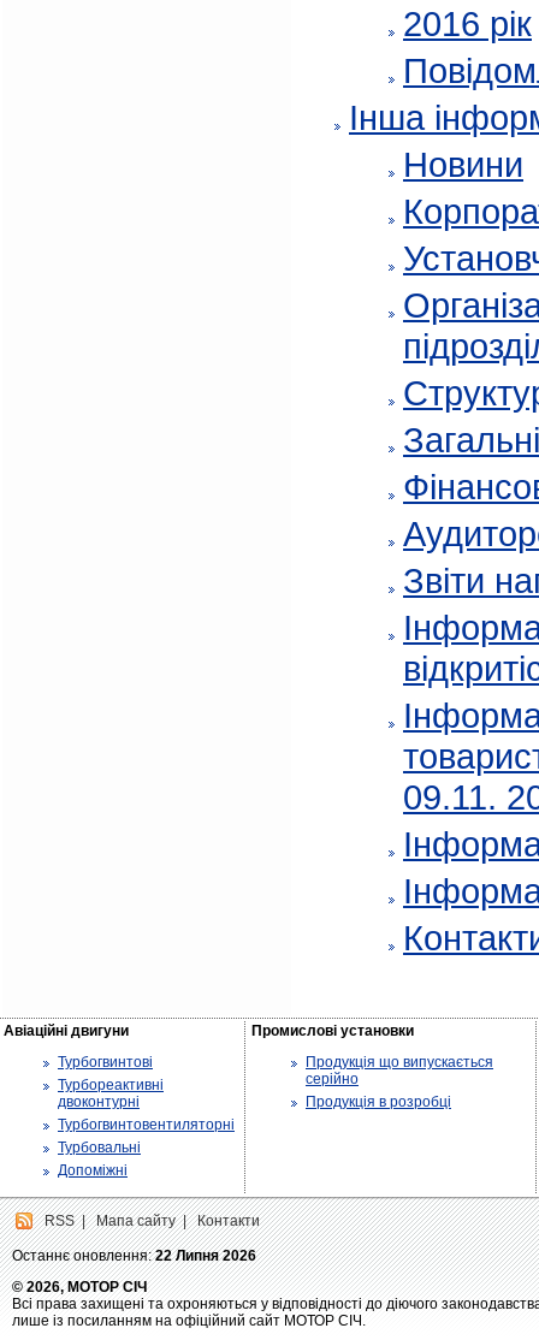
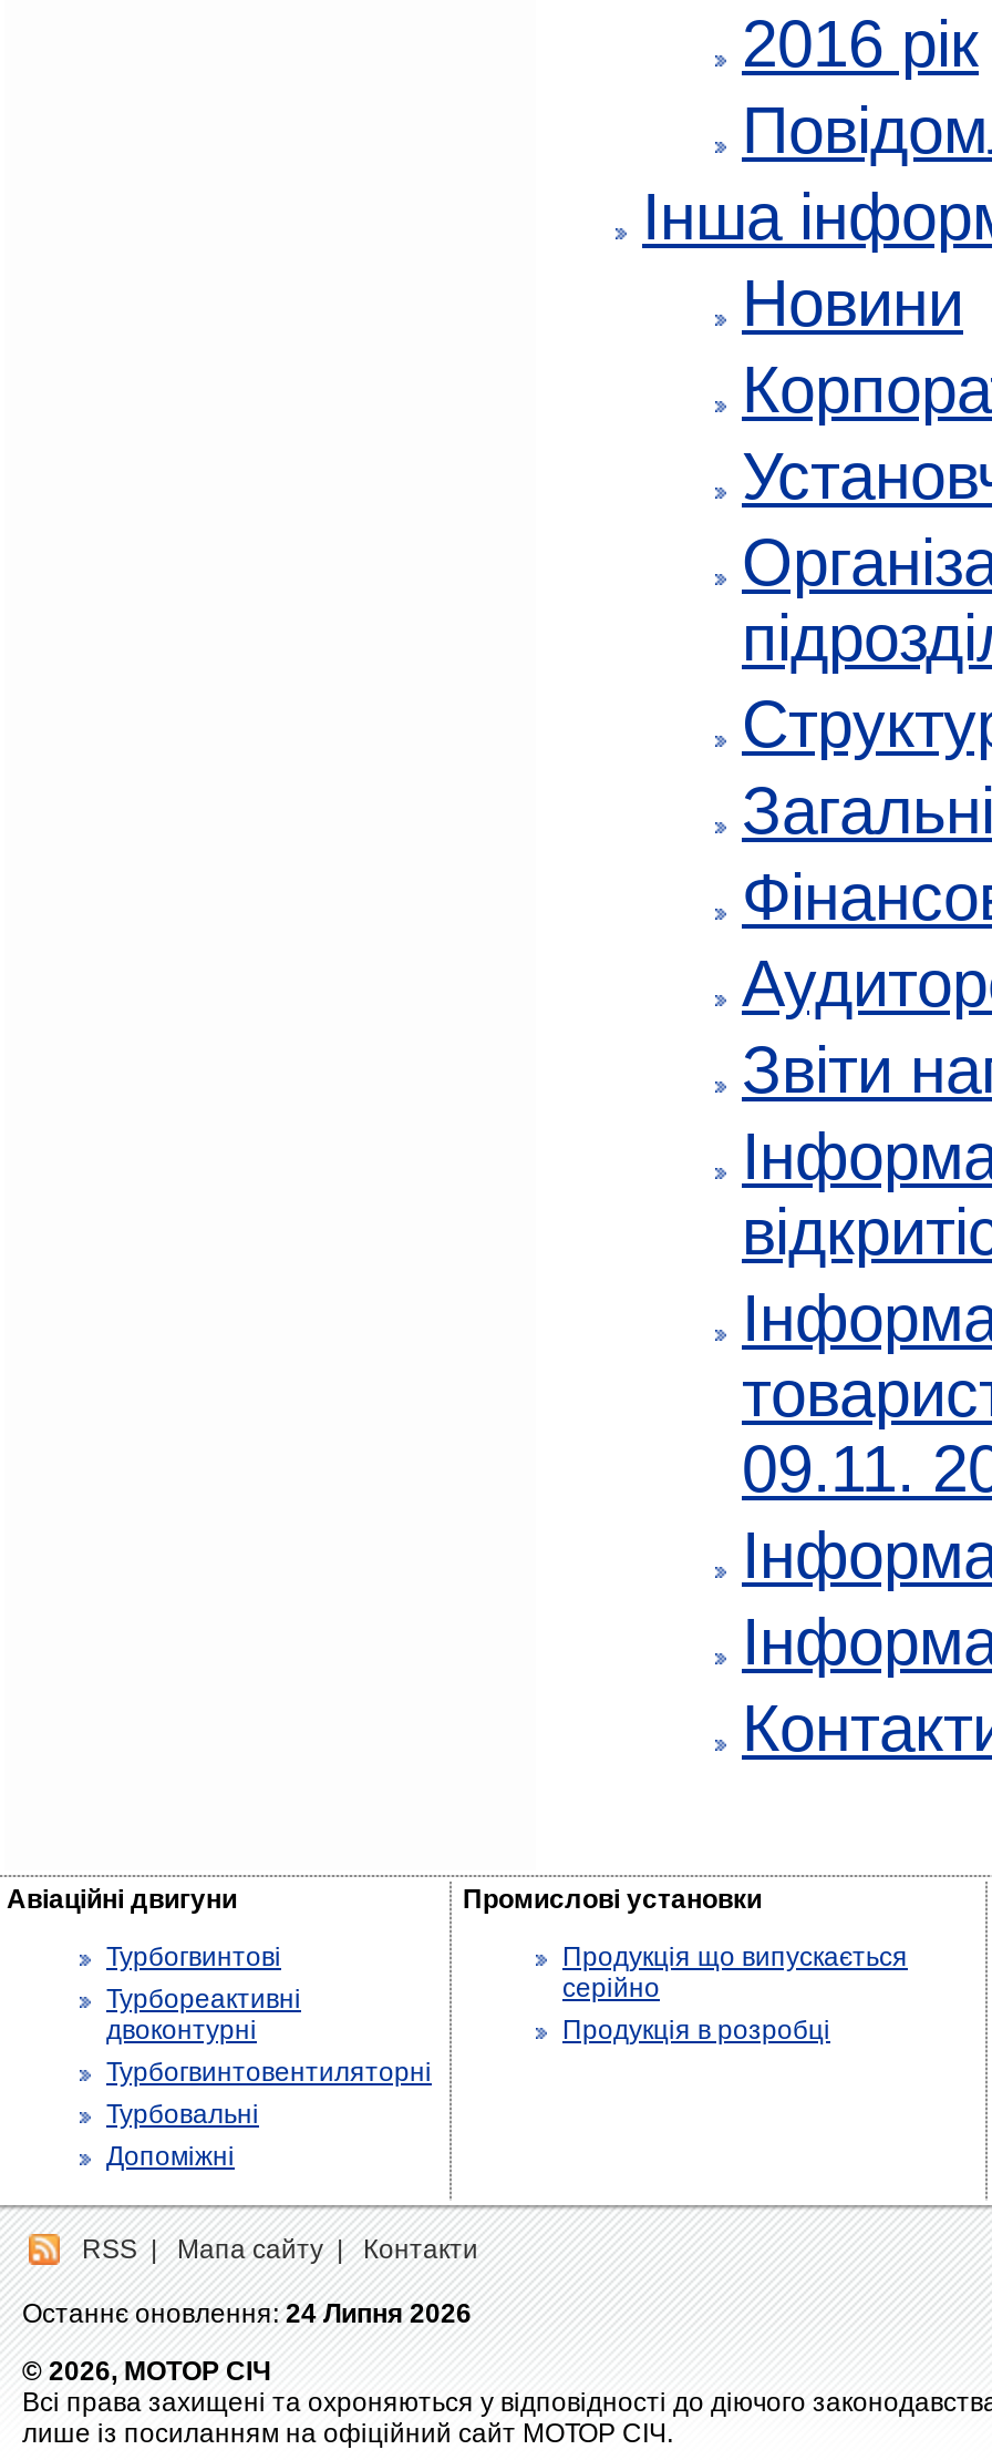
[12,1247,256,1264] Останнє оновлення: 22 Липня 2026 -> [22,2298,472,2329] Останнє оновлення: 24 Липня 2026

